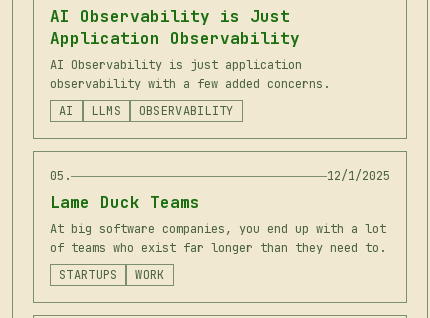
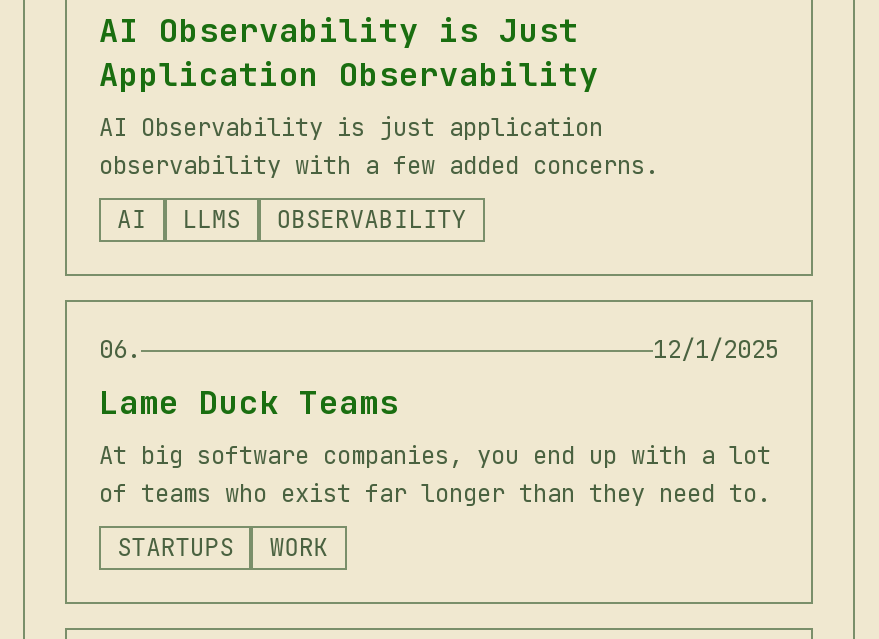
[50,168,71,184] 05. -> [99,334,141,366] 06.

